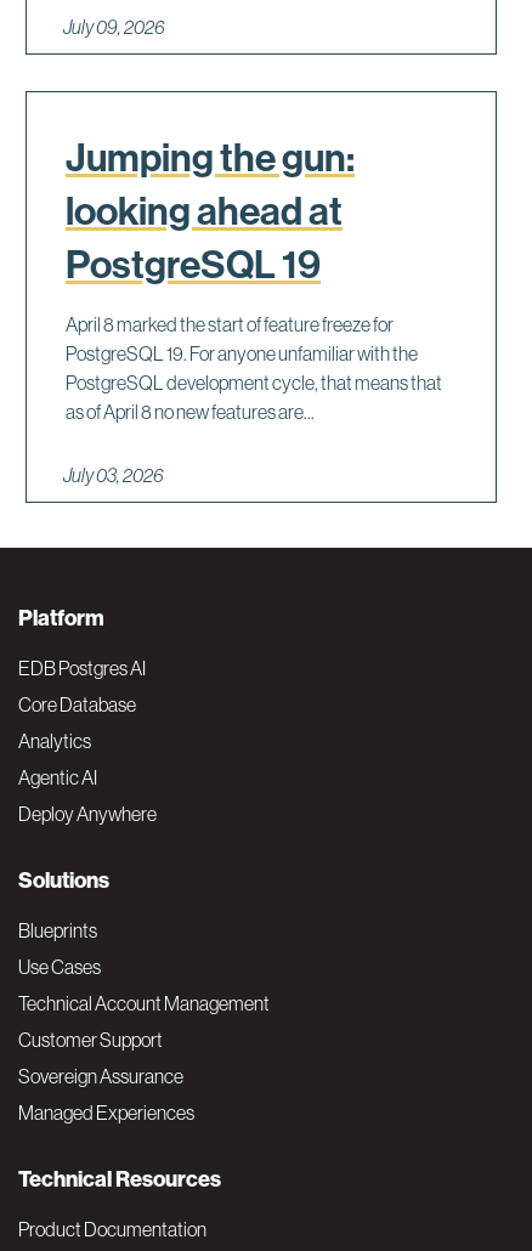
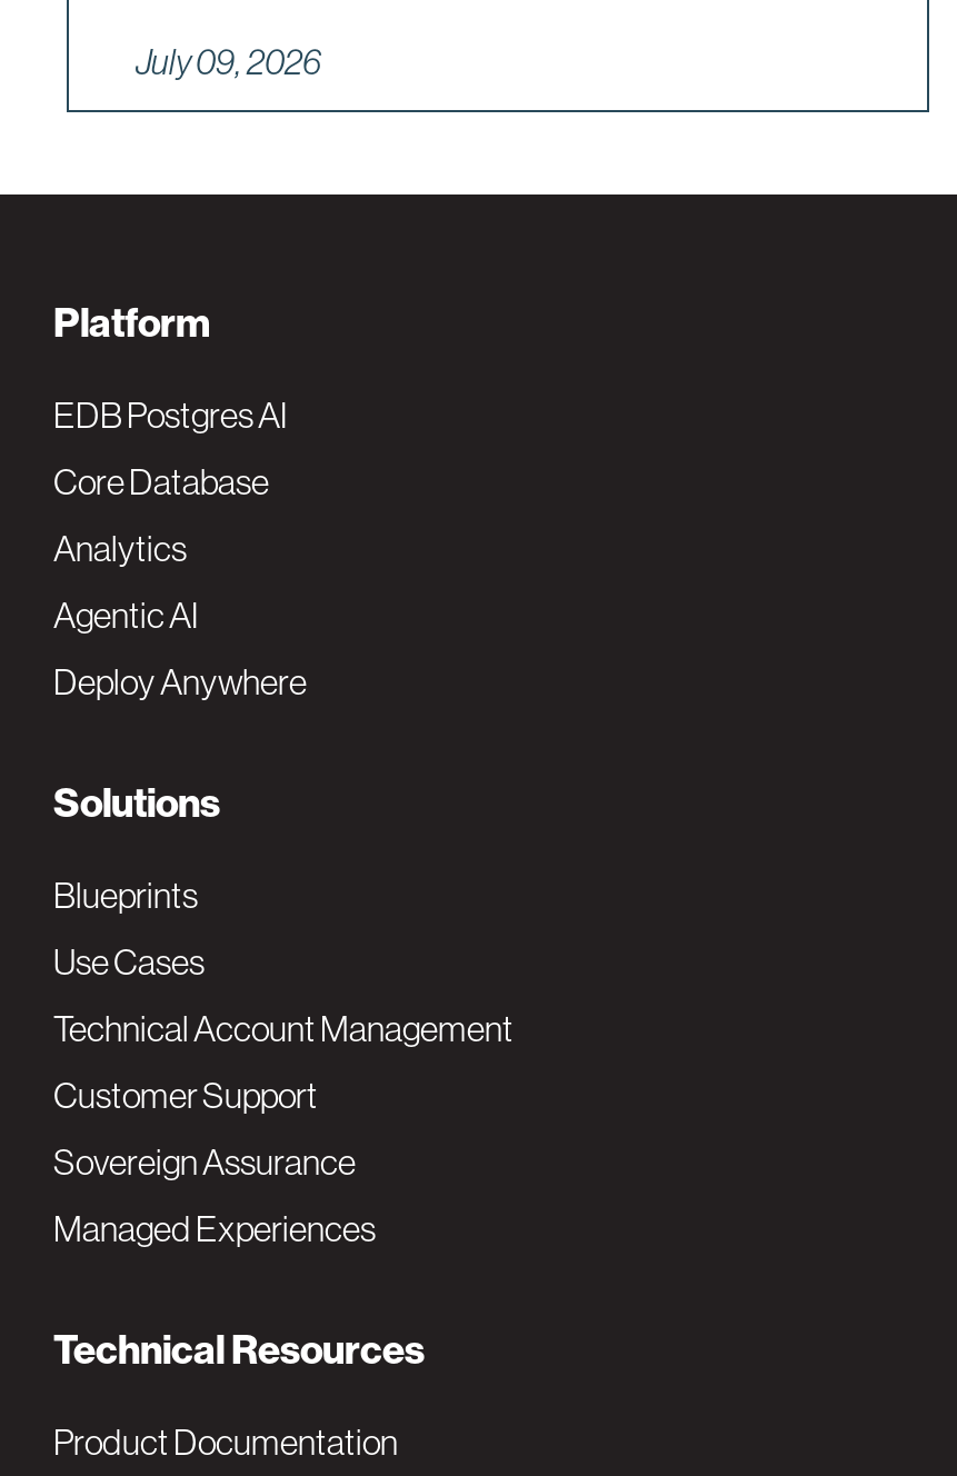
[63,135,442,486] Jumping the gun: | looking ahead at | PostgreSQL 19 | April 8 marked the start of feature freeze for | PostgreSQL 19. For anyone unfamiliar with the | PostgreSQL development cycle, that means that | as of April 8 no new features are... | July 03, 2026 -> none

